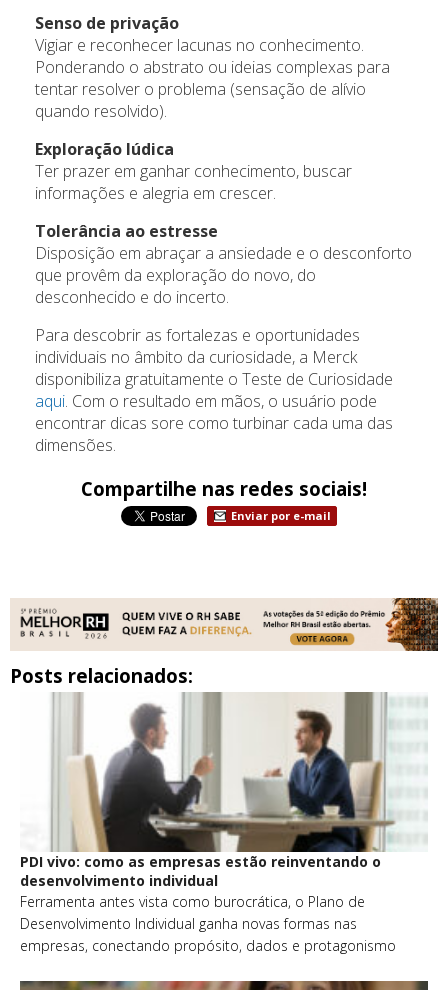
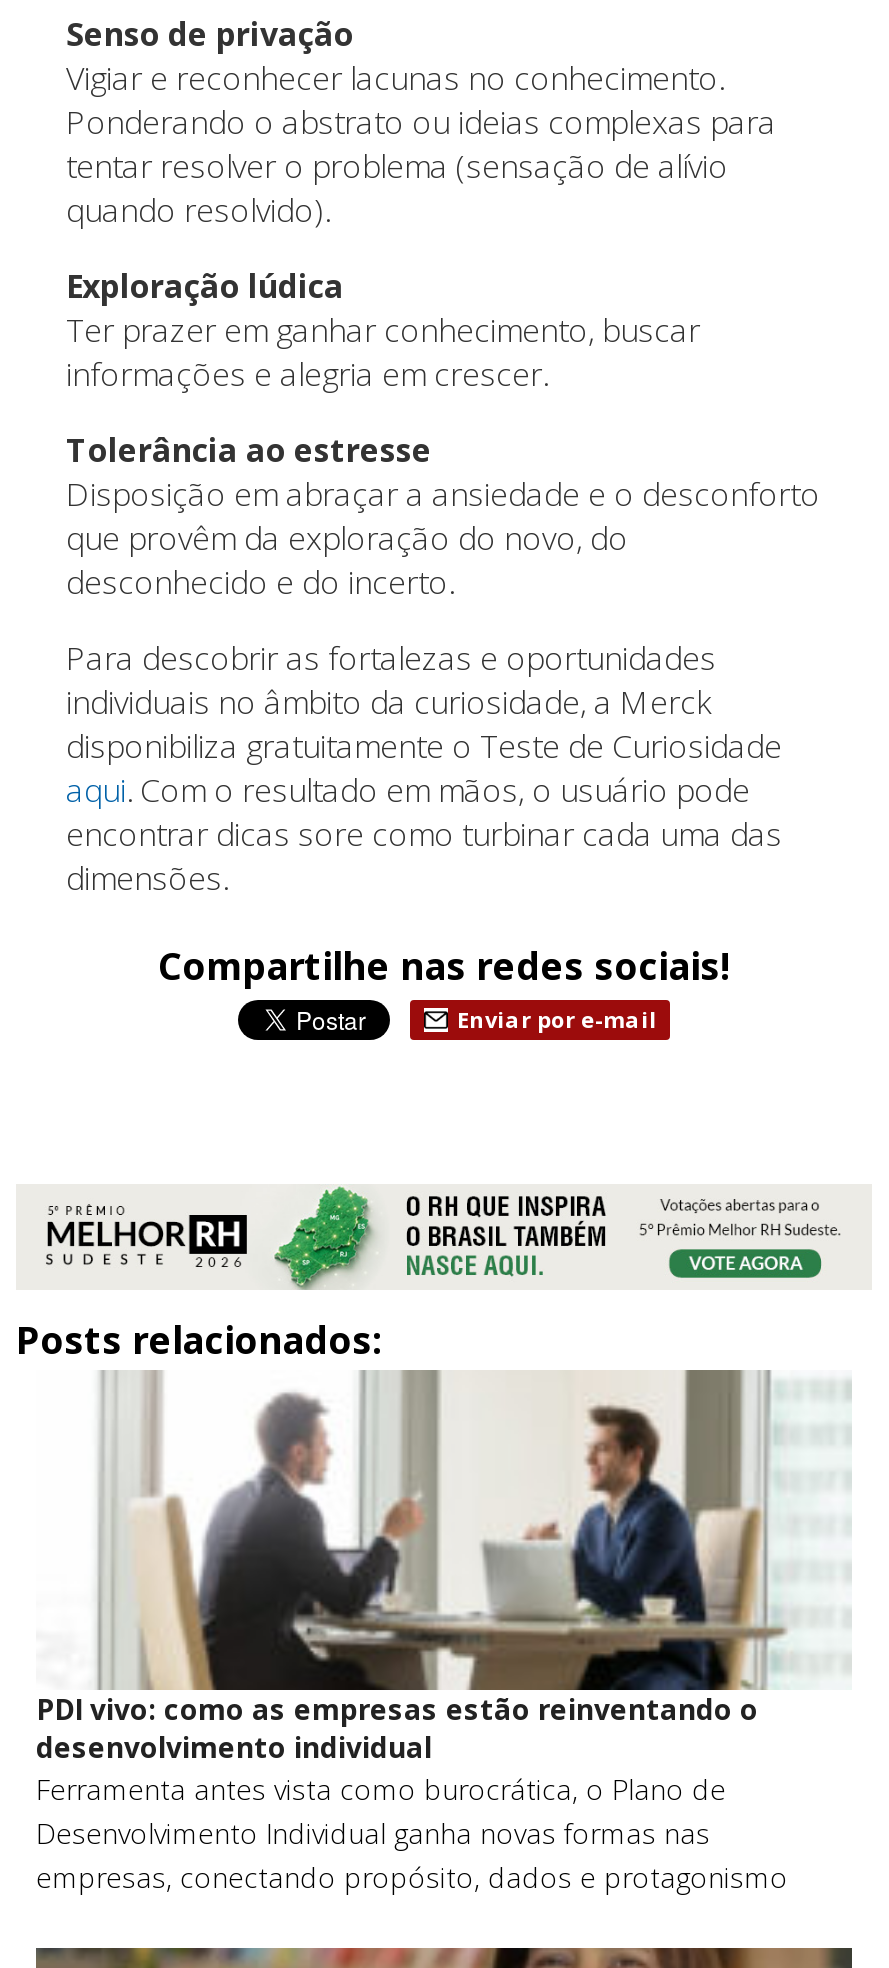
[19,597,439,652] [image] -> [36,1184,872,1290] [image]

